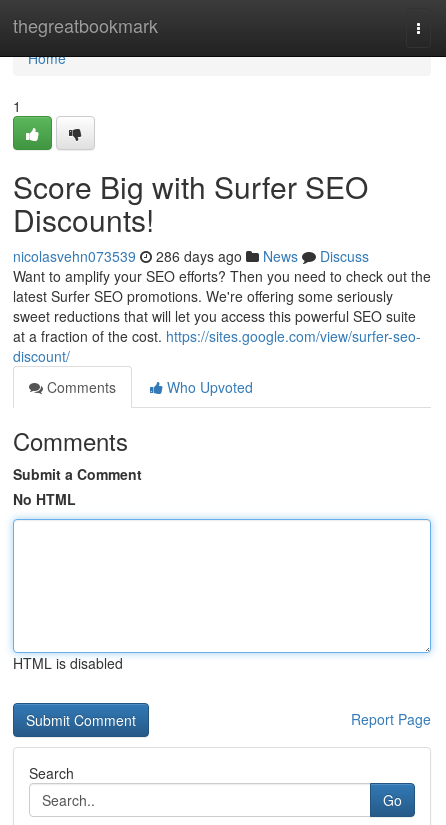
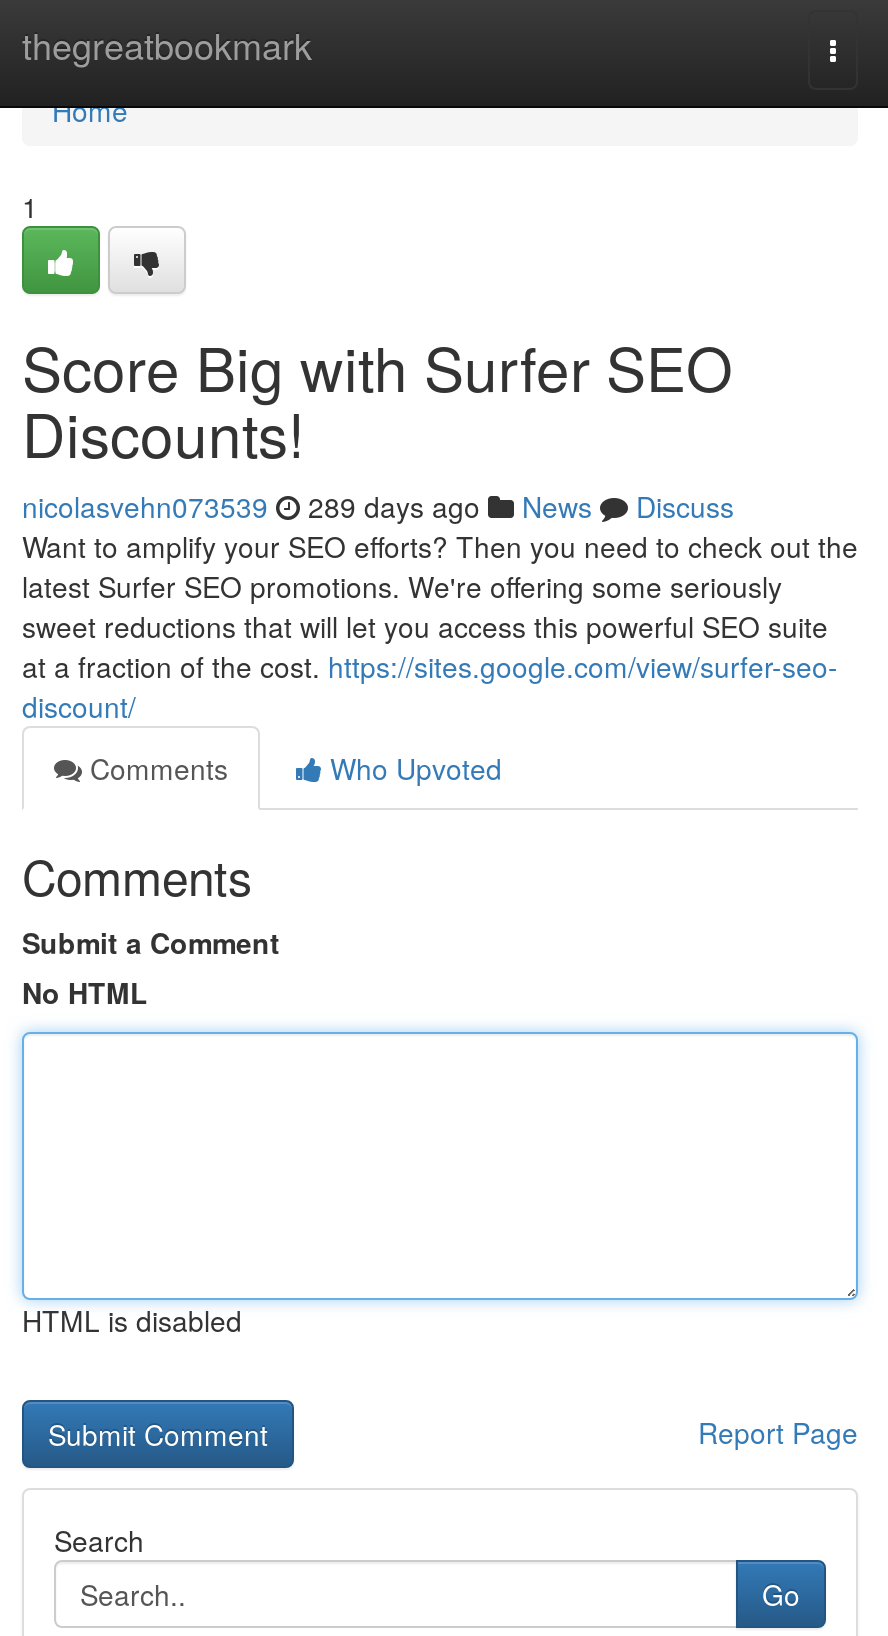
[13,246,369,266] nicolasvehn073539 286 days ago News Discuss -> [22,486,734,526] nicolasvehn073539 289 days ago News Discuss

